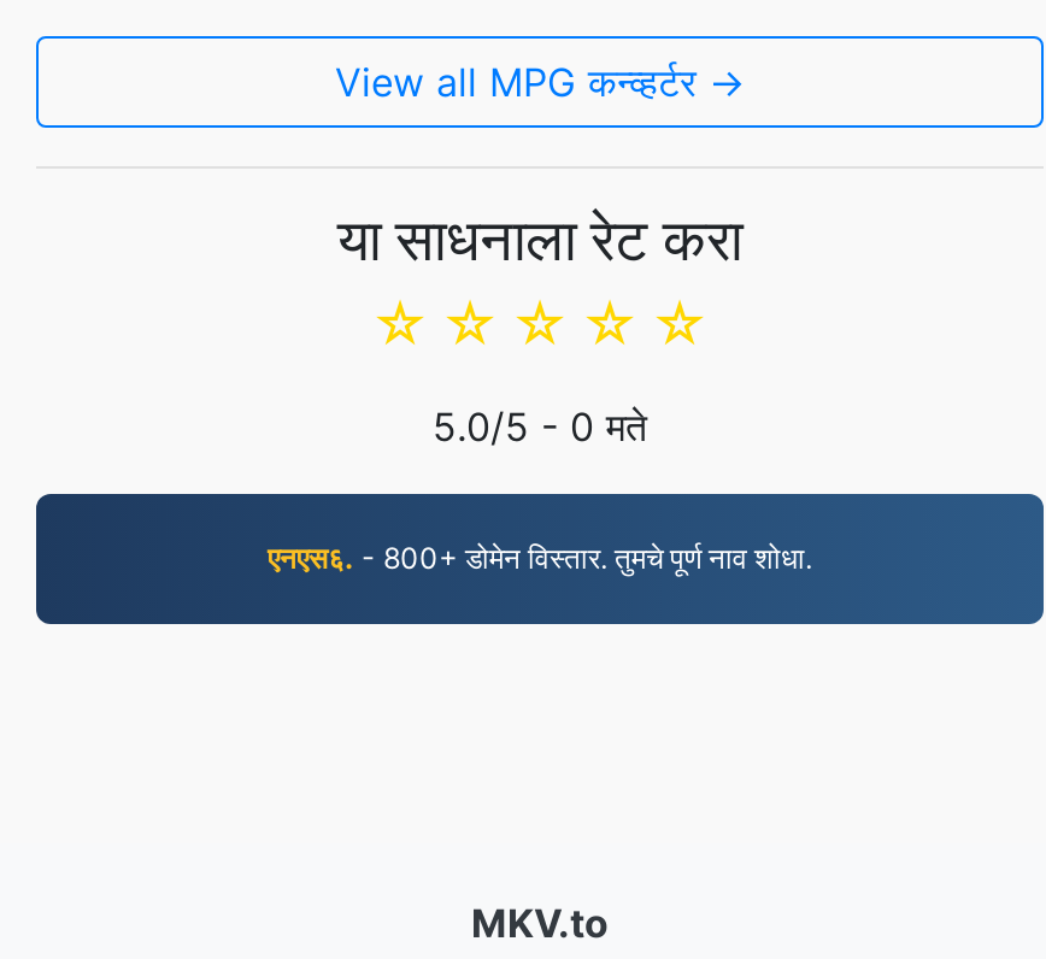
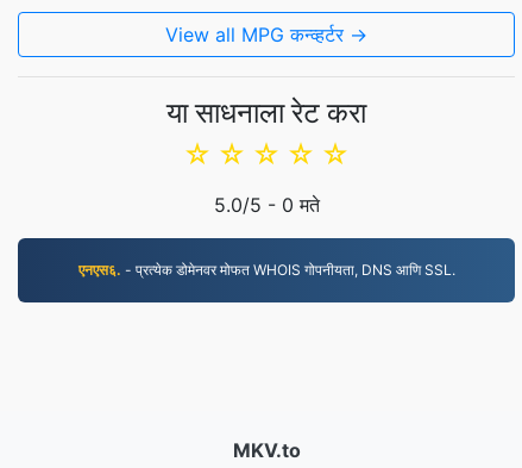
[268,540,812,576] एनएस६. - 800+ डोमेन विस्तार. तुमचे पूर्ण नाव शोधा. -> [78,261,455,279] एनएस६. - प्रत्येक डोमेनवर मोफत WHOIS गोपनीयता, DNS आणि SSL.

